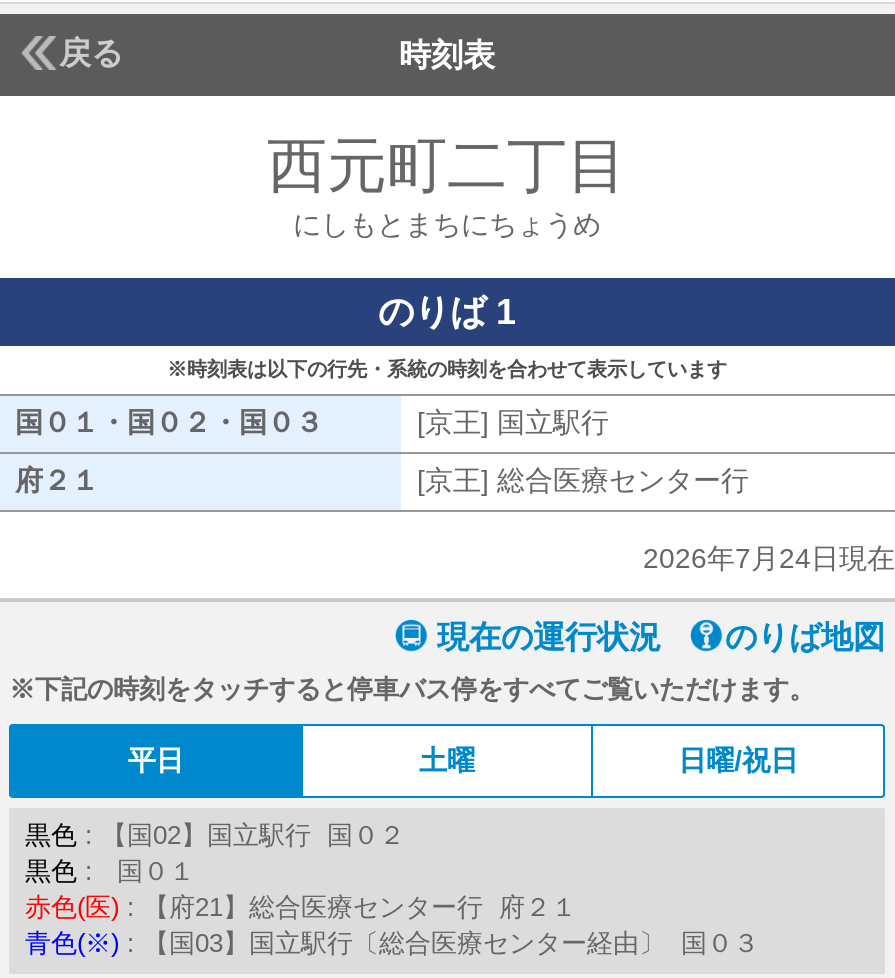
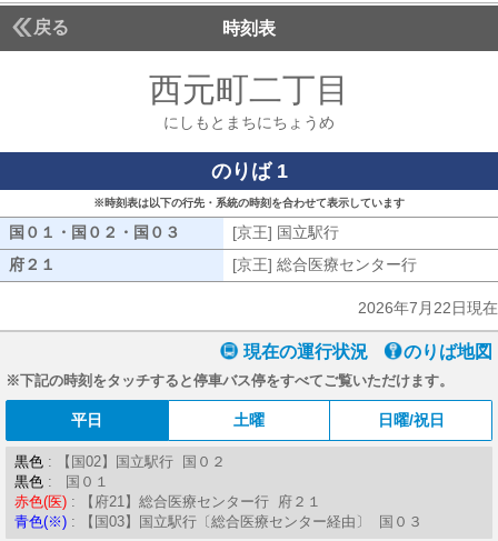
[643,542,895,574] 2026年7月24日現在 -> [358,299,498,317] 2026年7月22日現在

